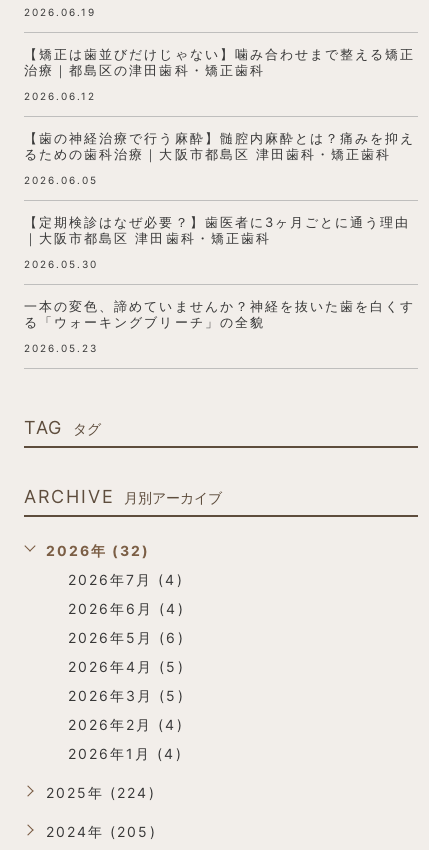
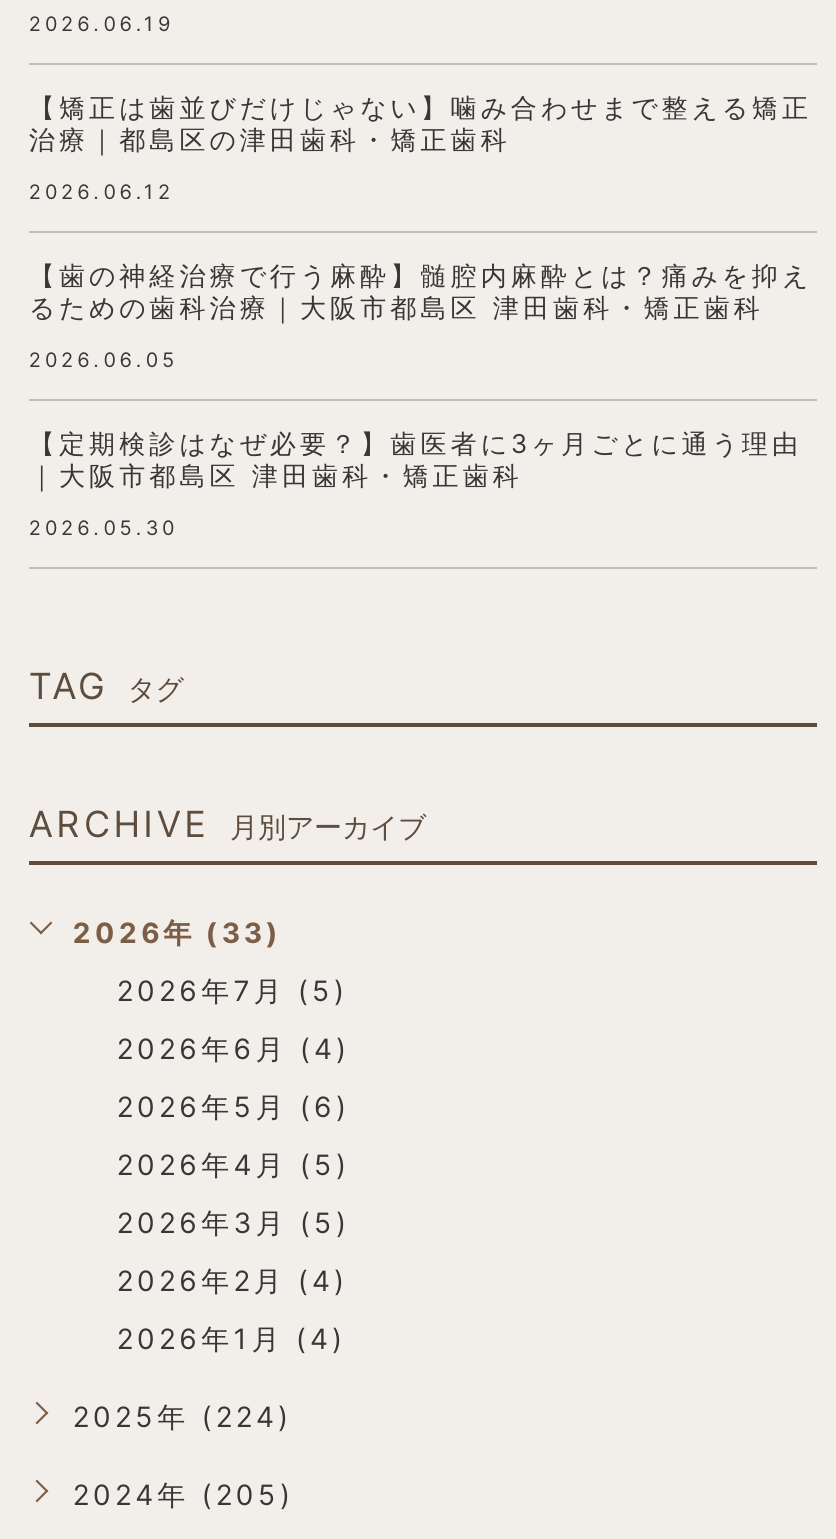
[24,298,416,354] 一本の変色、諦めていませんか？神経を抜いた歯を白くす | る「ウォーキングブリーチ」の全貌 | 2026.05.23 -> none
[46,542,150,559] 2026年 (32) -> [73,914,282,948] 2026年 (33)
[68,571,184,588] 2026年7月 (4) -> [117,972,348,1006] 2026年7月 (5)

